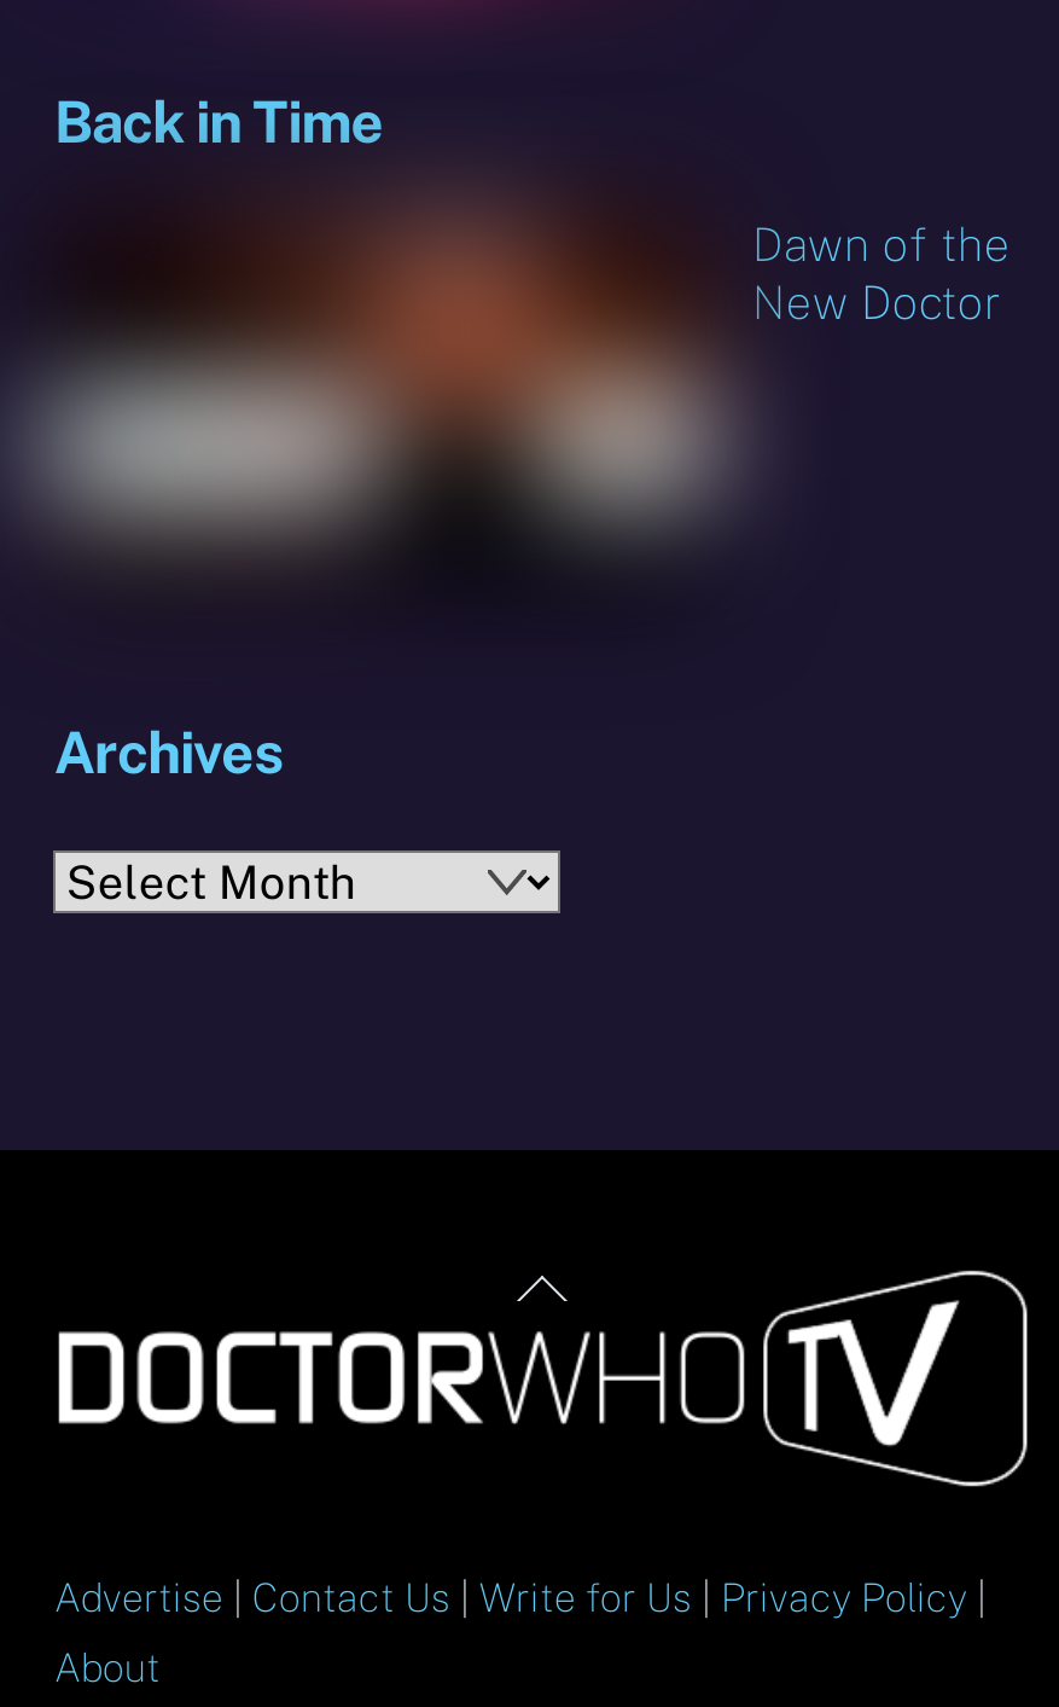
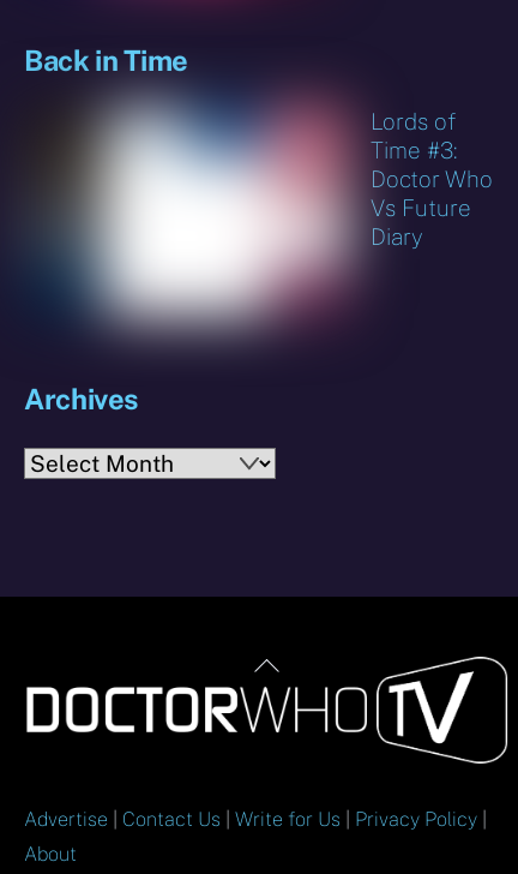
[29,159,1010,650] [image] | Dawn of the | New Doctor -> [18,84,493,348] [image] | Lords of | Time #3: | Doctor Who | Vs Future | Diary

